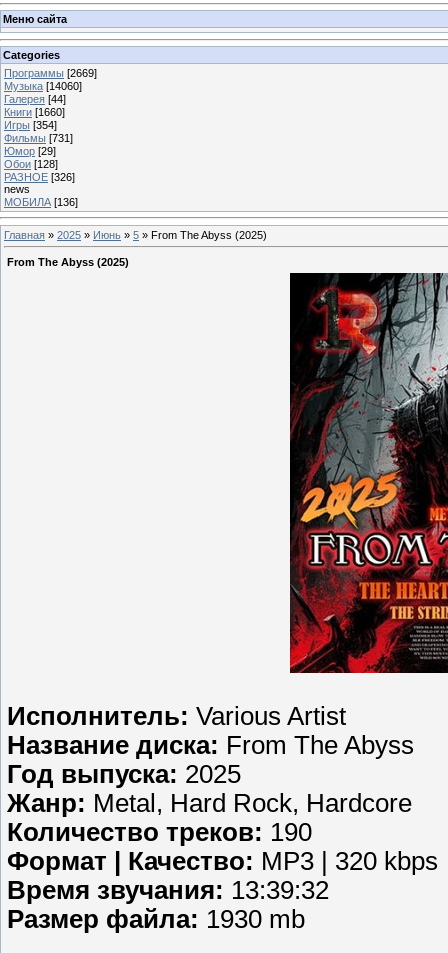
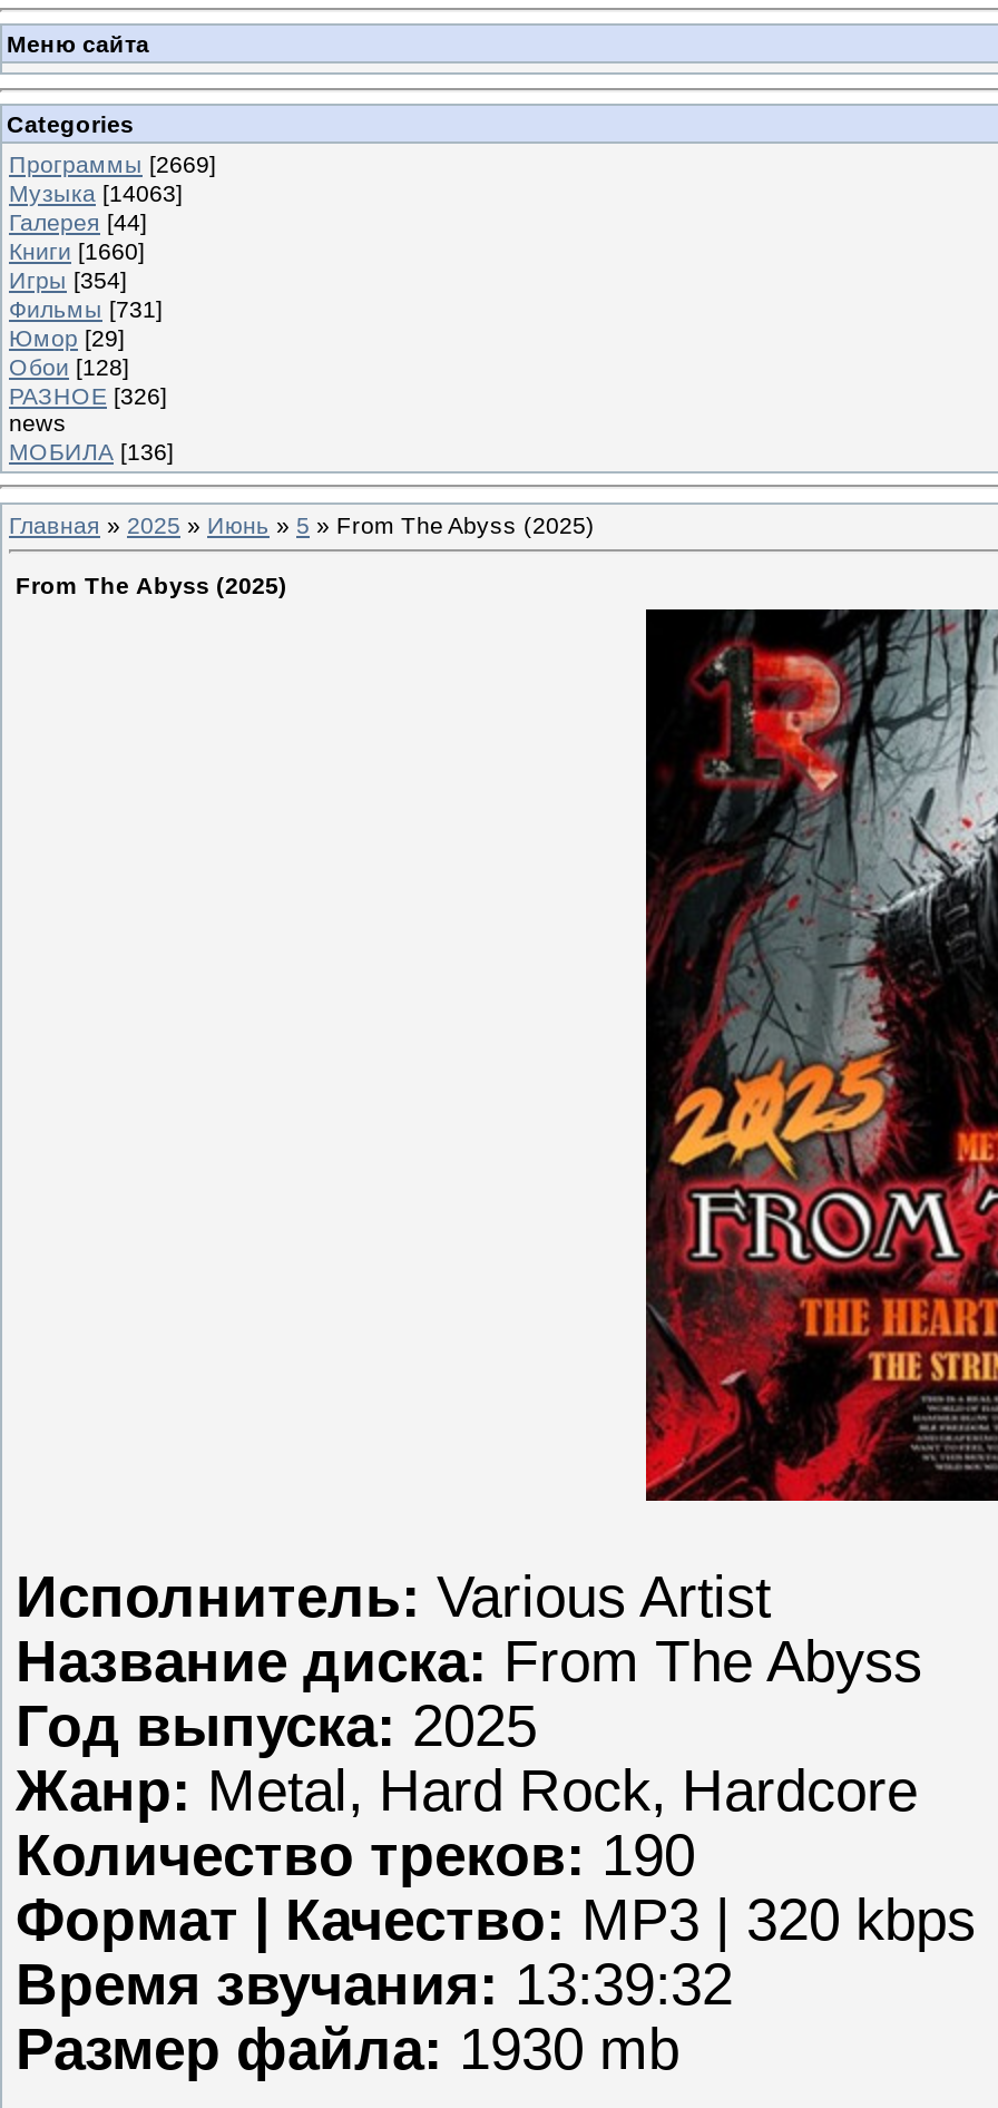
[4,80,82,92] Музыка [14060] -> [9,179,183,206] Музыка [14063]

